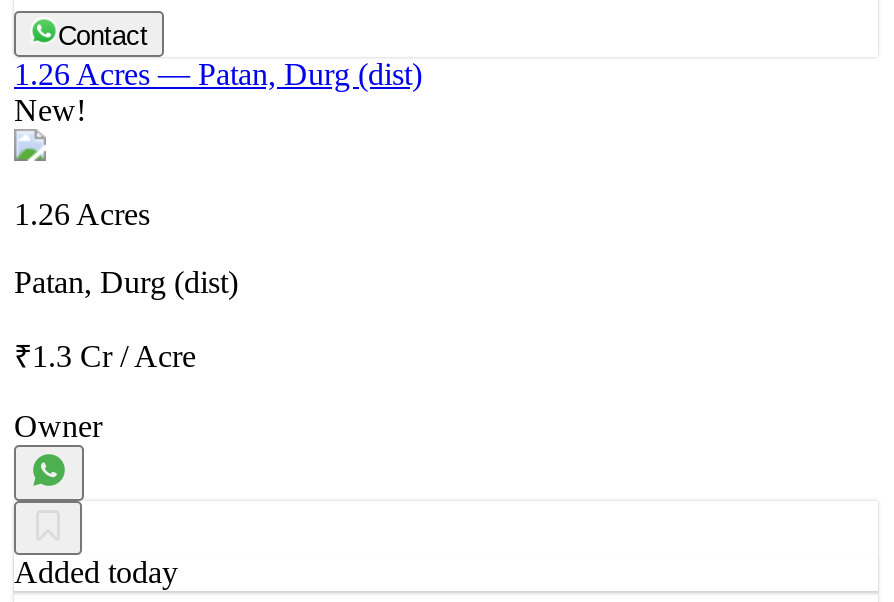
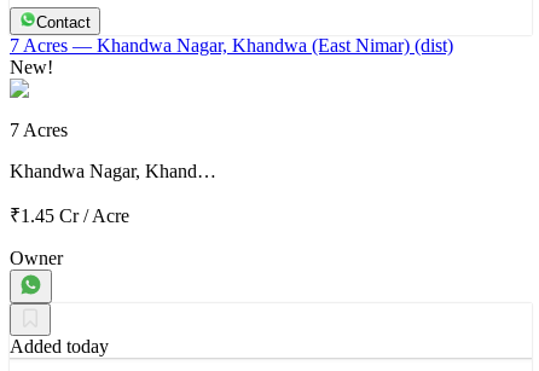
[14,58,422,92] 1.26 Acres— Patan, Durg (dist) -> [10,36,453,56] 7 Acres— Khandwa Nagar, Khandwa (East Nimar) (dist)
[14,198,150,232] 1.26 Acres -> [10,120,68,141] 7 Acres
[14,266,238,300] Patan, Durg (dist) -> [10,161,216,182] Khandwa Nagar, Khand…
[14,340,196,374] ₹1.3 Cr / Acre -> [10,206,129,226] ₹1.45 Cr / Acre

